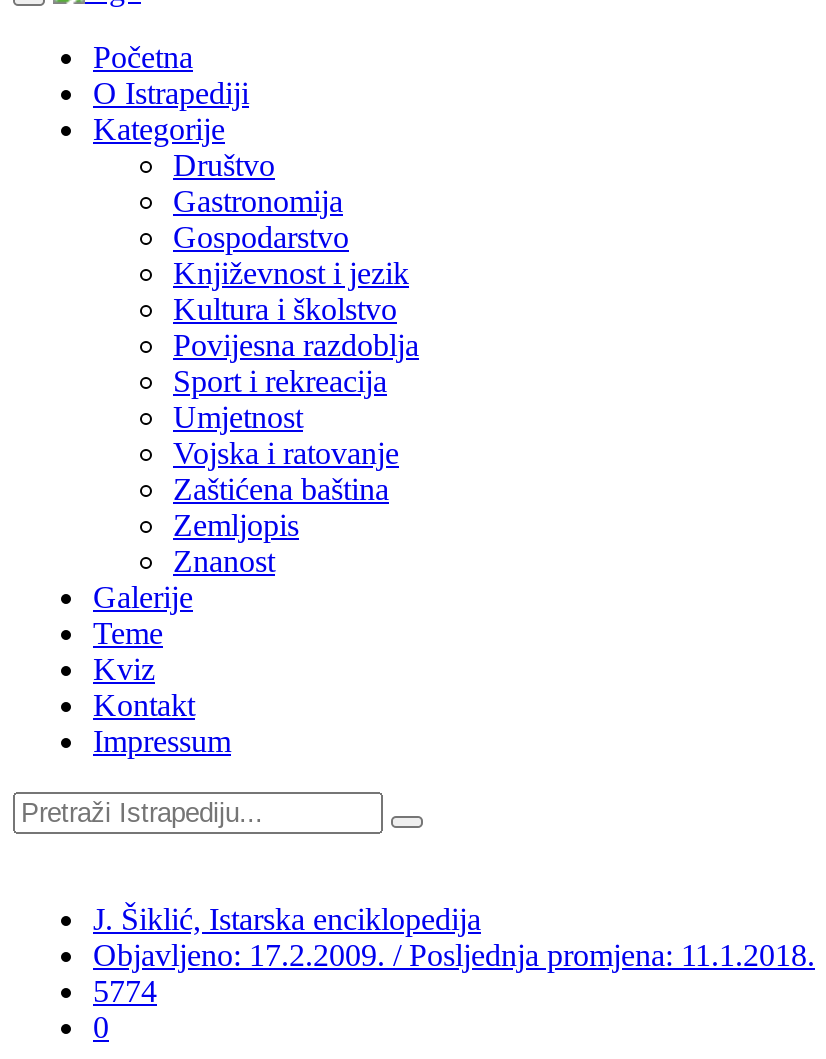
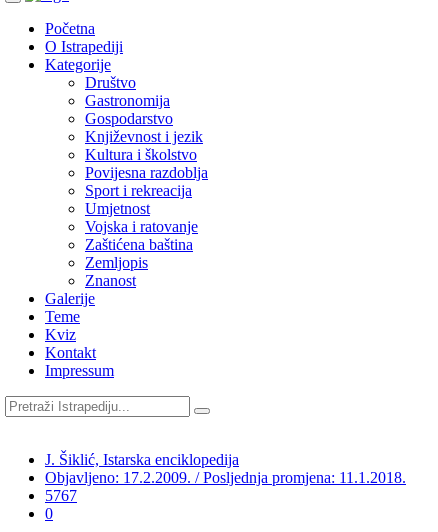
[93,974,157,1008] 5774 -> [45,487,77,504] 5767

